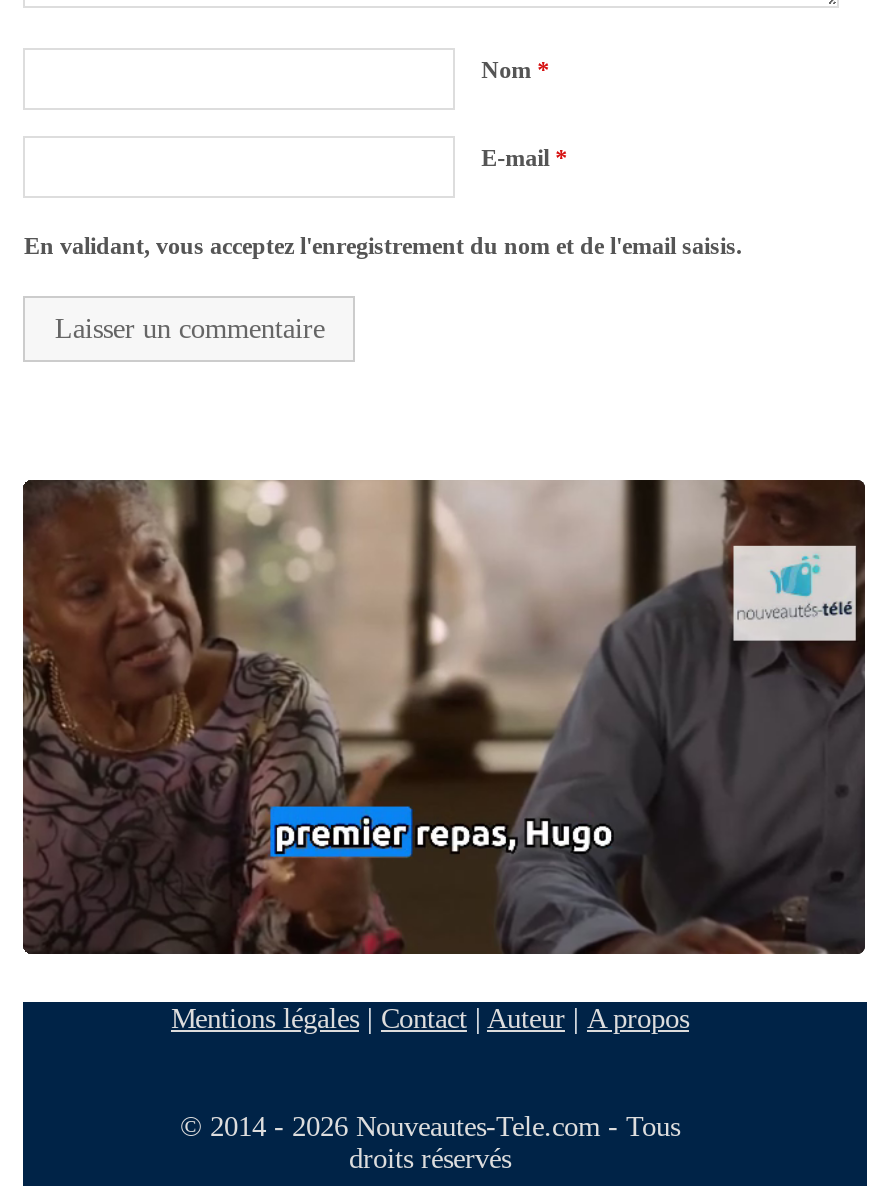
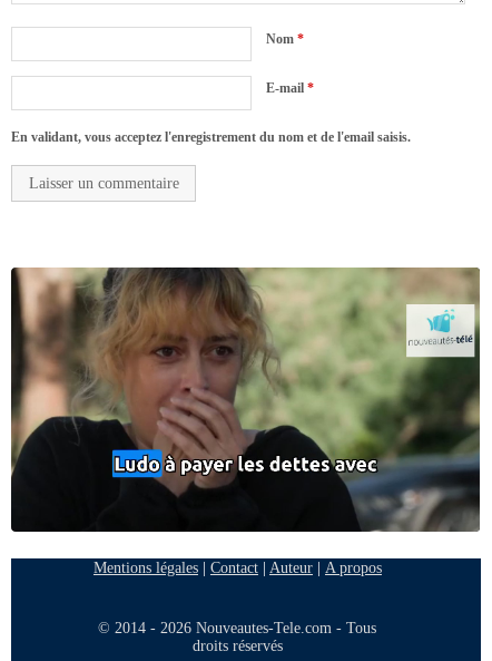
[23,478,867,956] [image] -> [11,266,481,533] [image]

